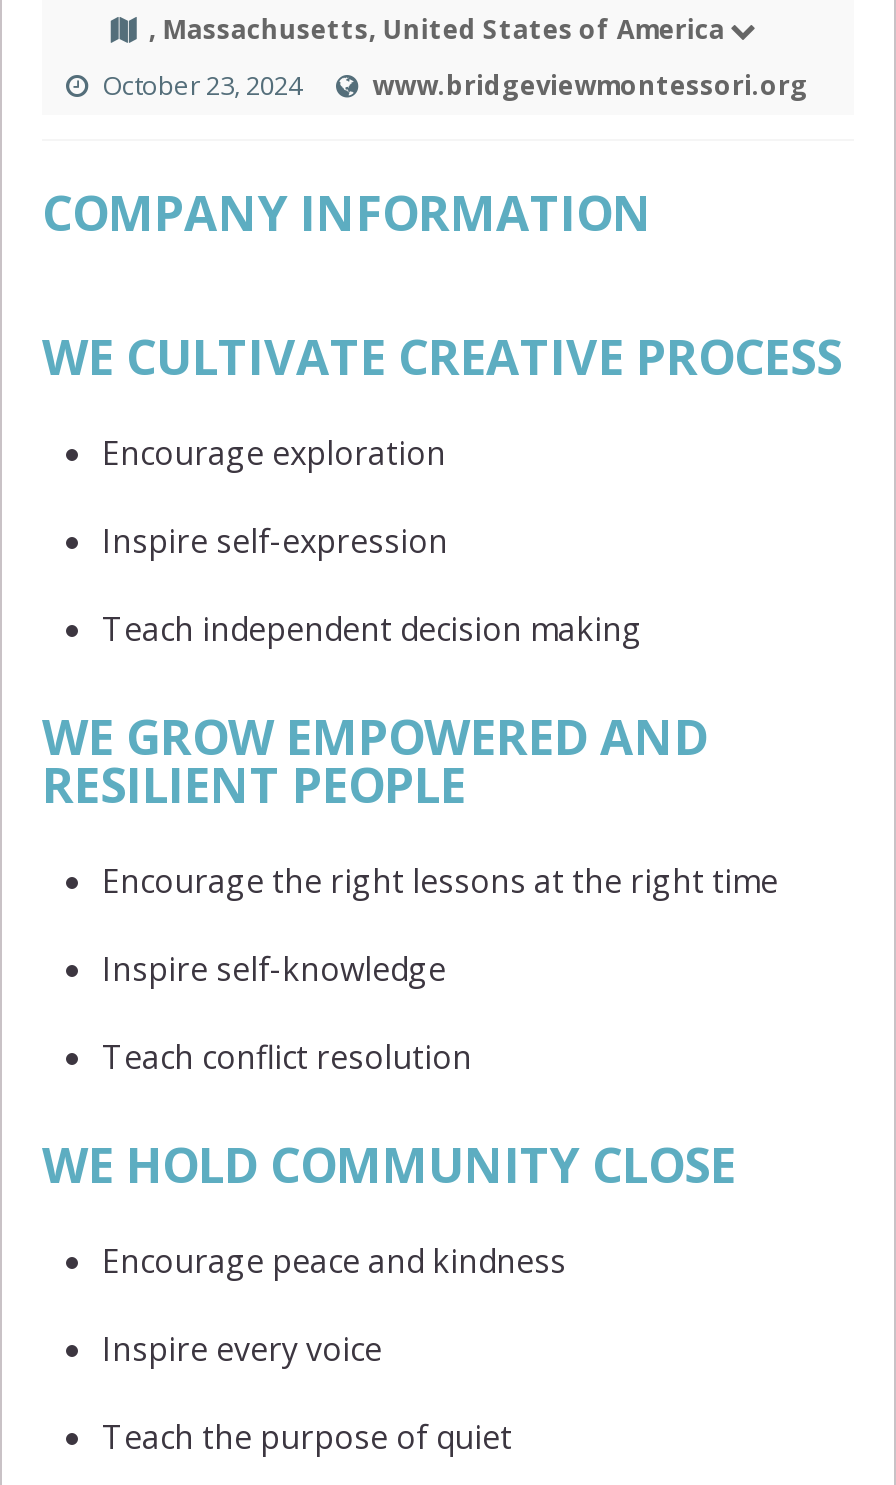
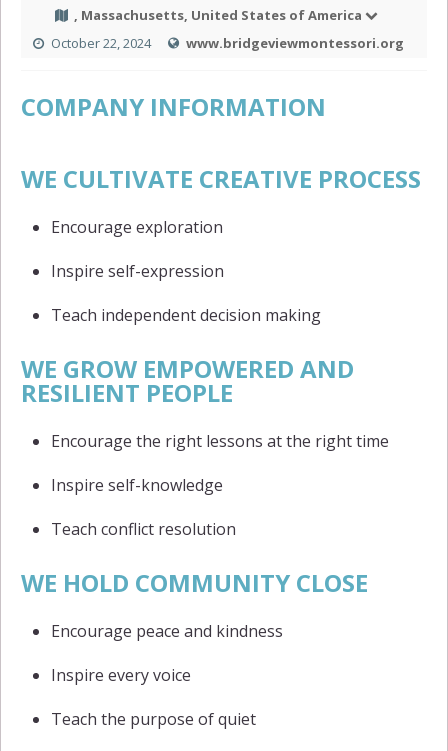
[102,68,808,104] October 23, 2024 www.bridgeviewmontessori.org -> [51,34,404,52] October 22, 2024 www.bridgeviewmontessori.org

